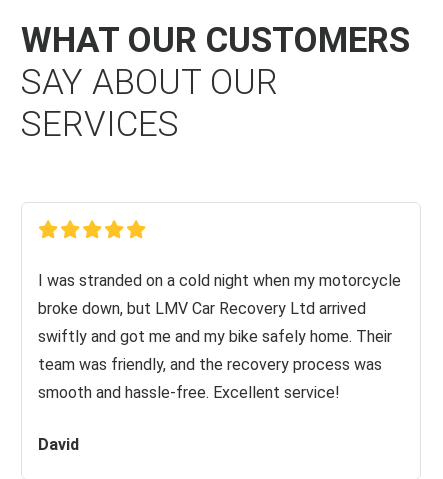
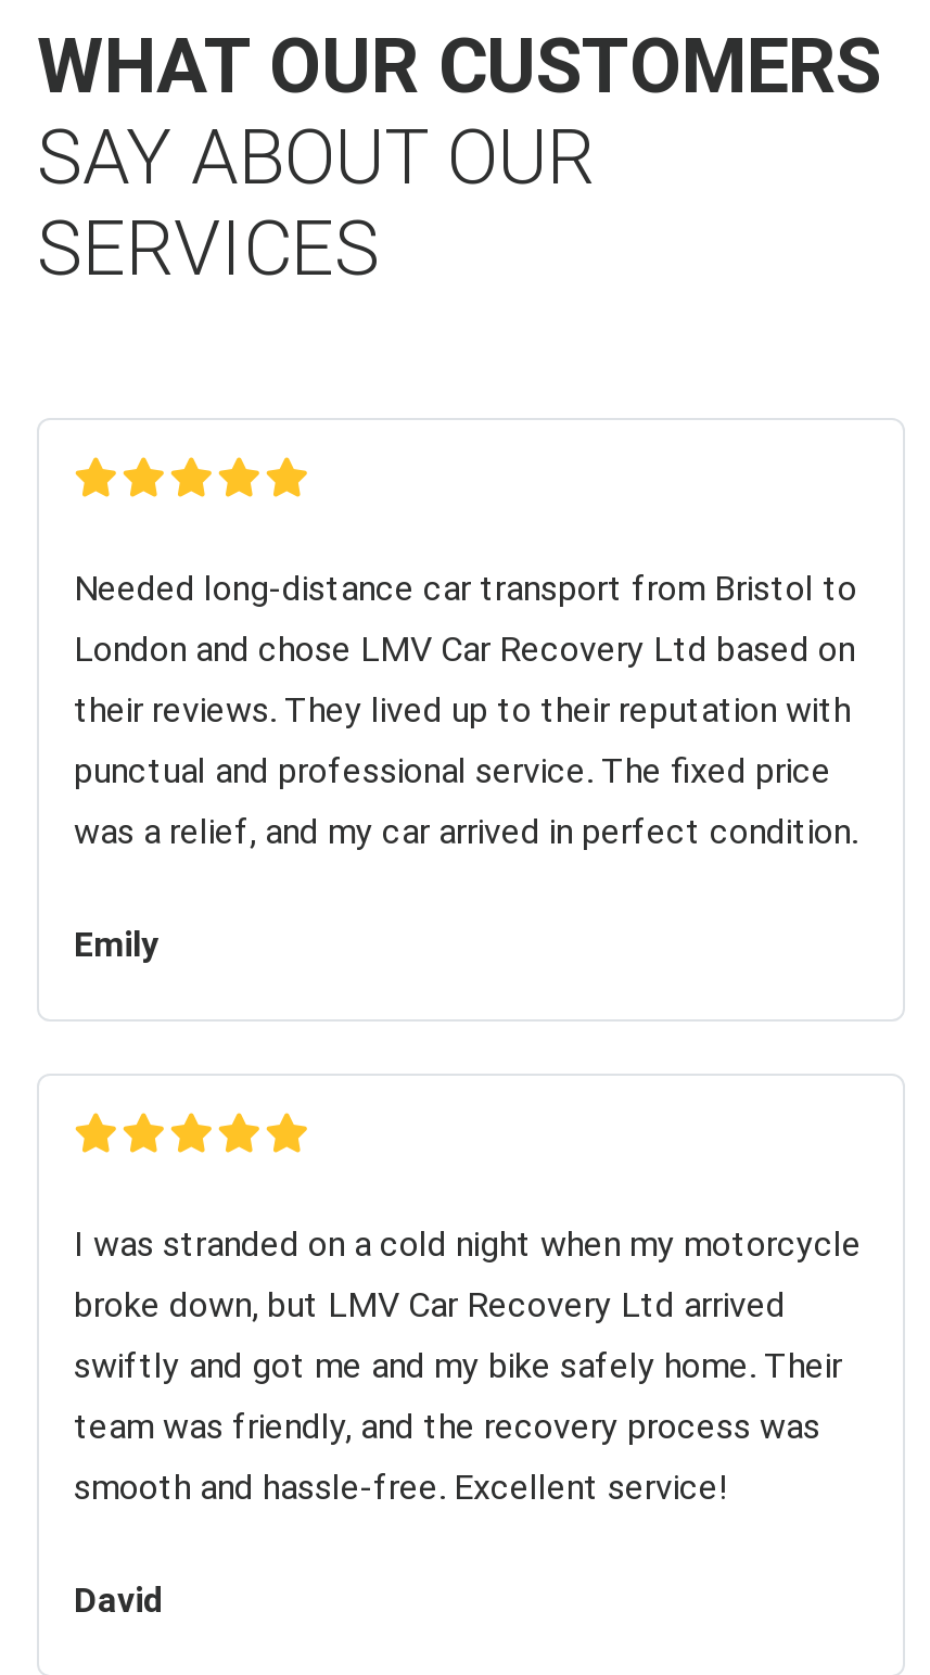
none -> [74,567,857,964] Needed long-distance car transport from Bristol to | London and chose LMV Car Recovery Ltd based on | their reviews. They lived up to their reputation with | punctual and professional service. The fixed price | was a relief, and my car arrived in perfect condition. | Emily

